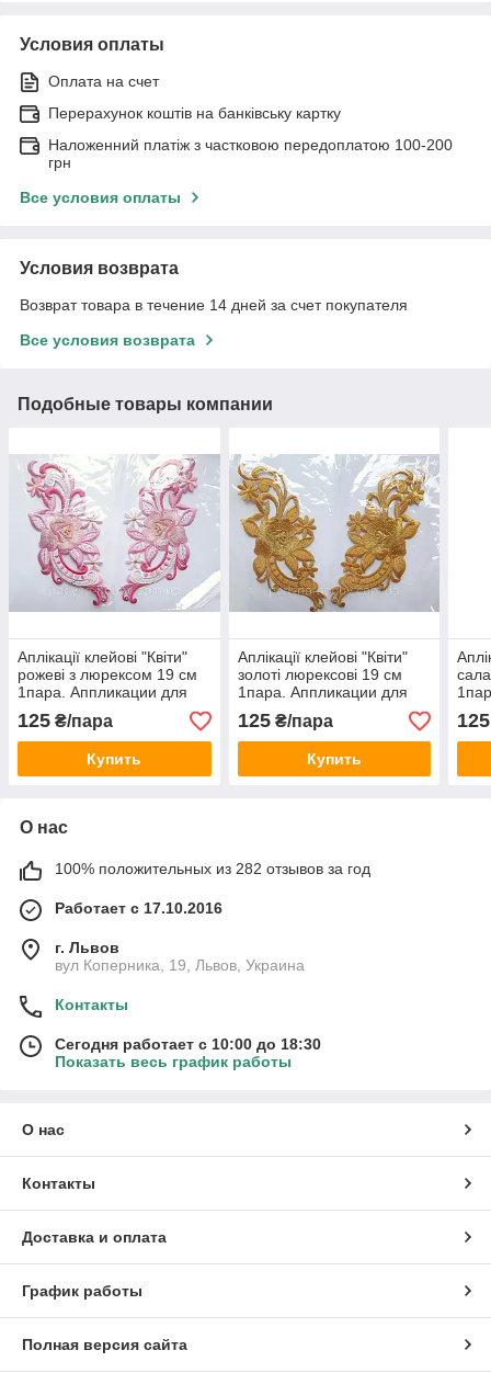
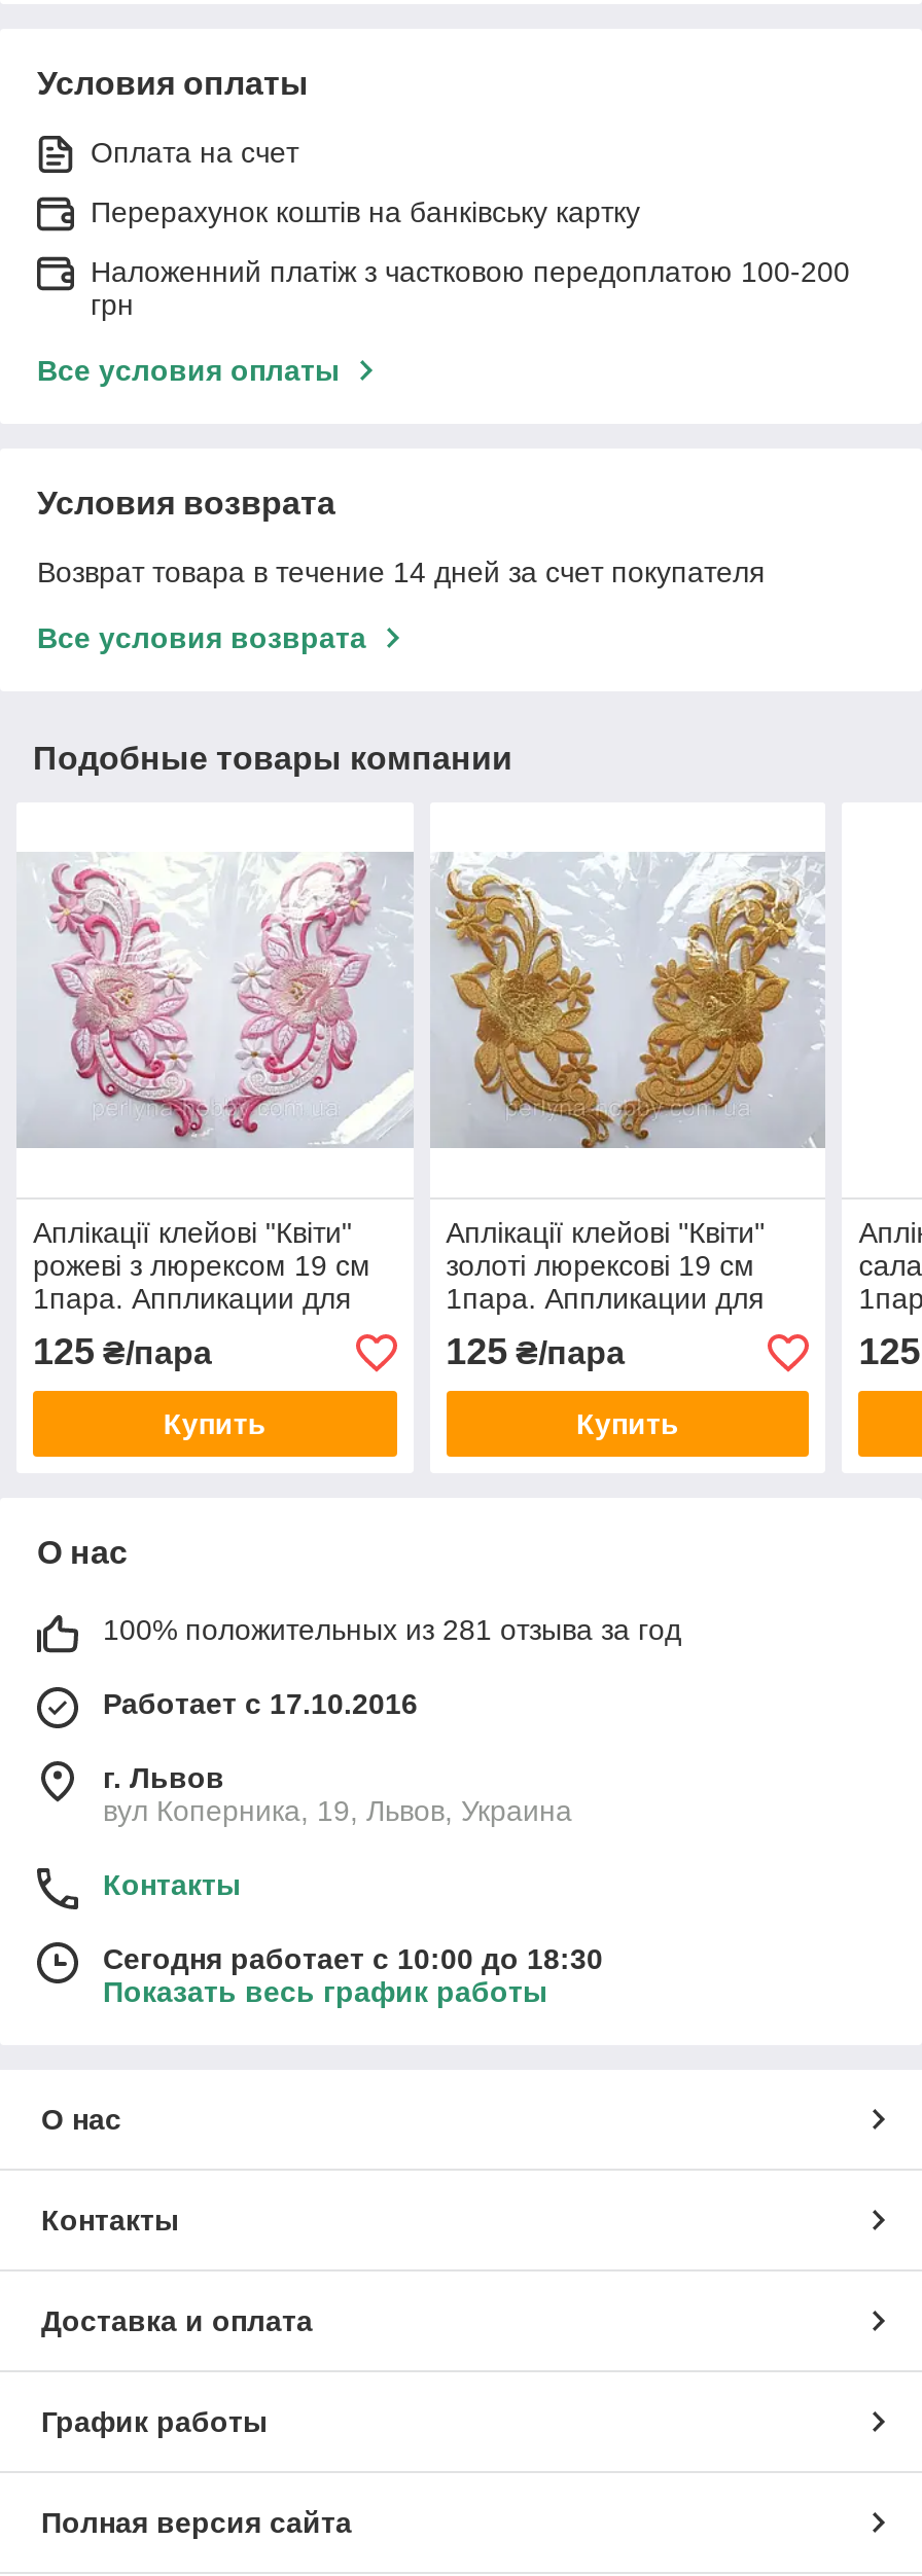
[55,860,370,878] 100% положительных из 282 отзывов за год -> [103,1614,681,1647] 100% положительных из 281 отзыва за год

